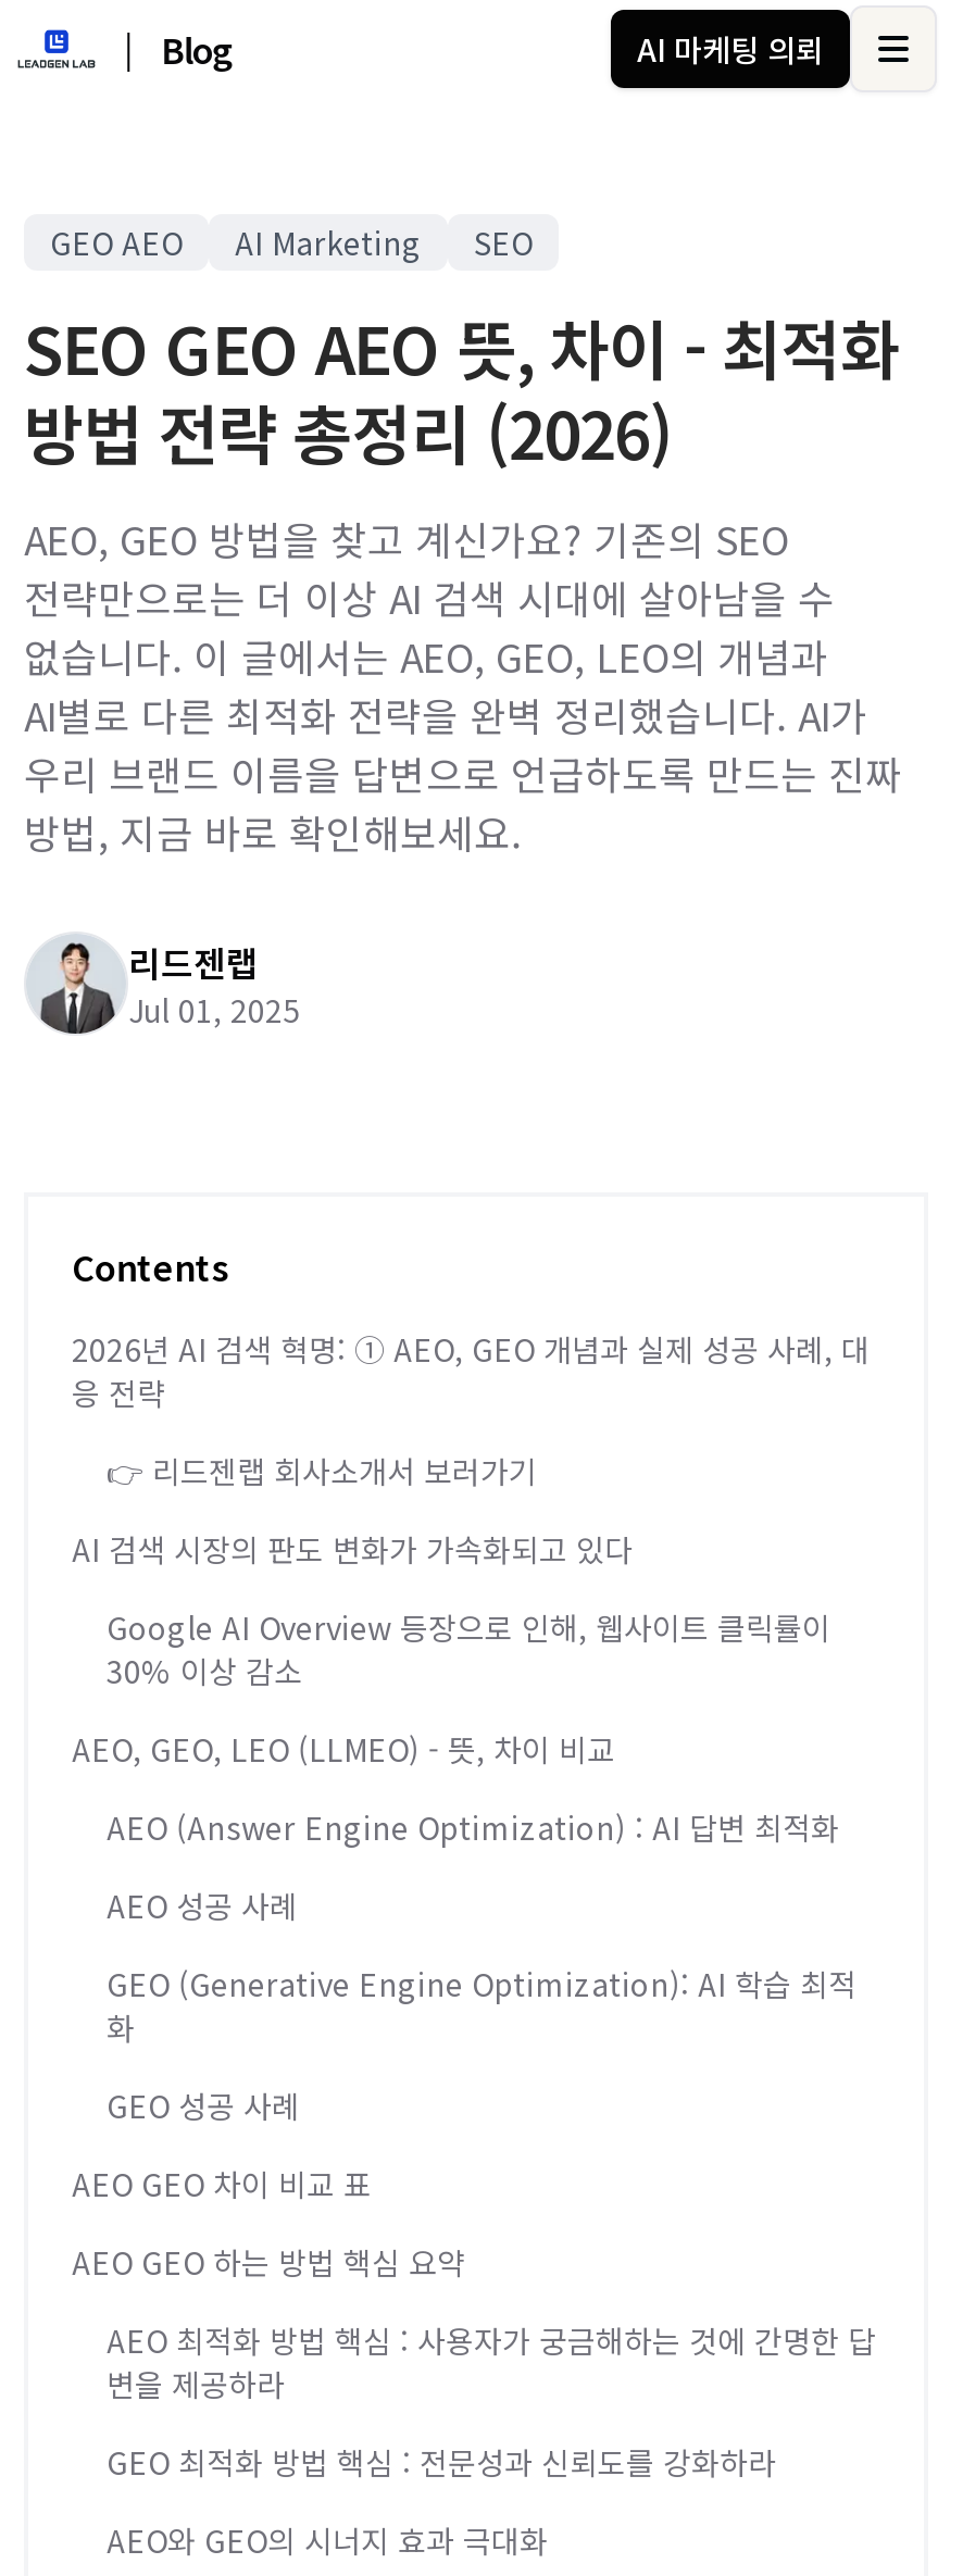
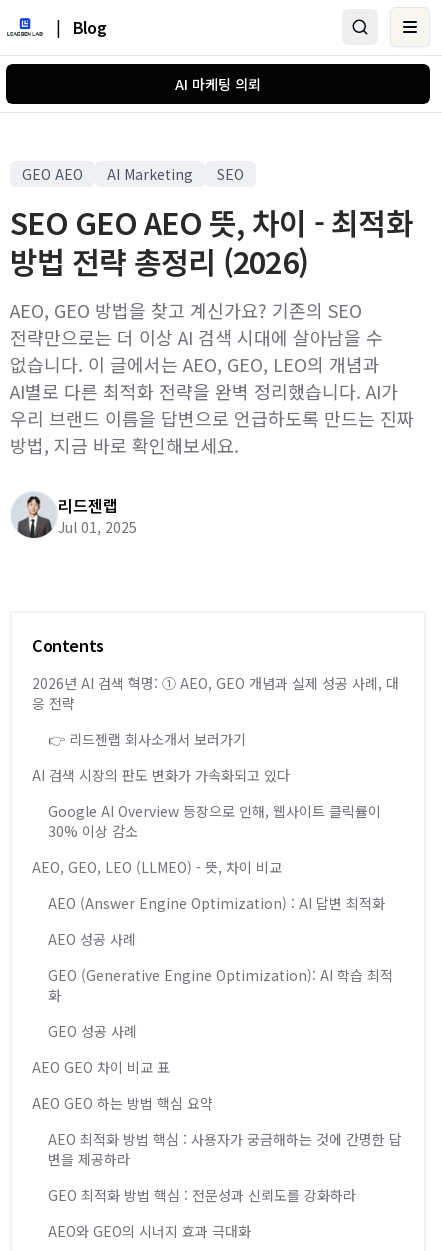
moved [637,27,824,71] -> [175,74,261,94]: AI 마케팅 의뢰

